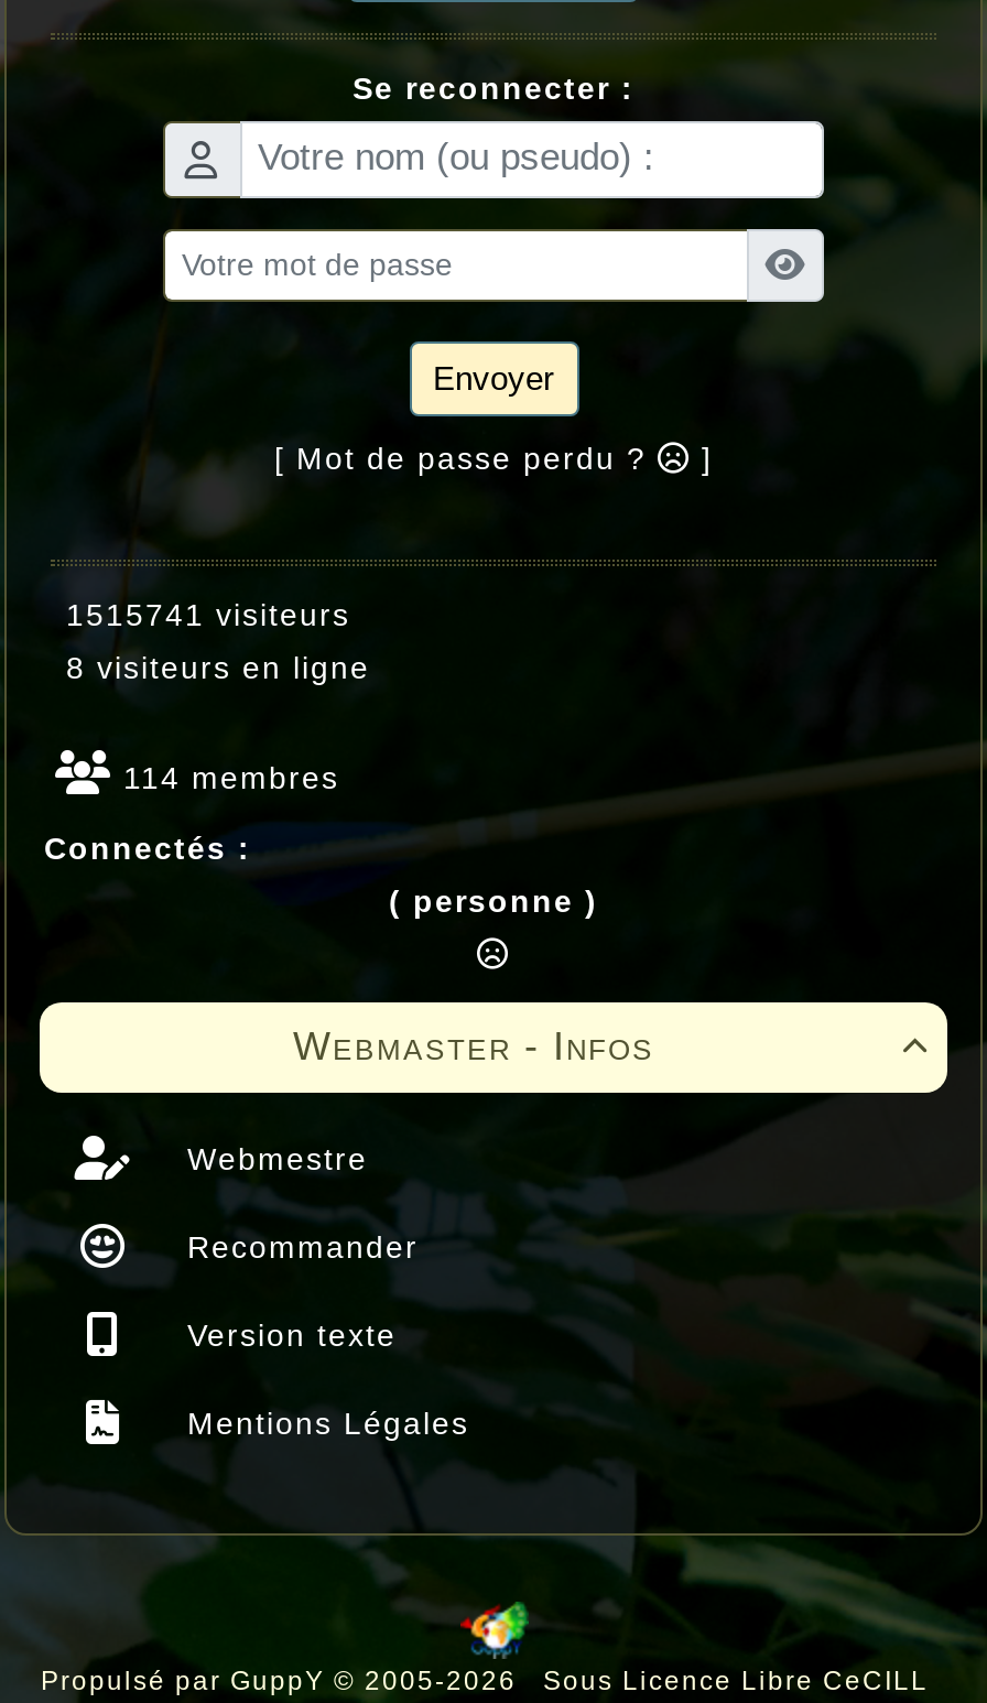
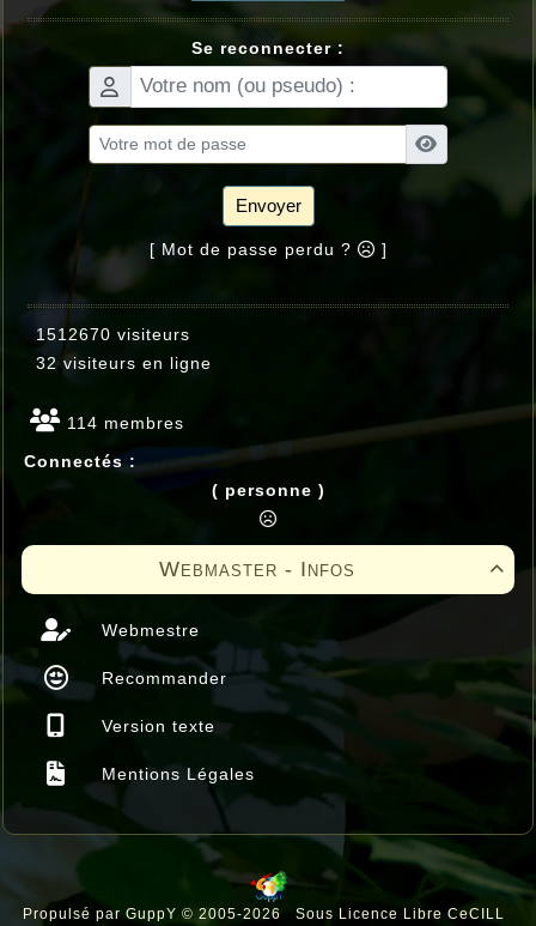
[44,597,350,632] 1515741 visiteurs -> [24,324,190,344] 1512670 visiteurs
[44,649,370,685] 8 visiteurs en ligne -> [24,353,212,372] 32 visiteurs en ligne

